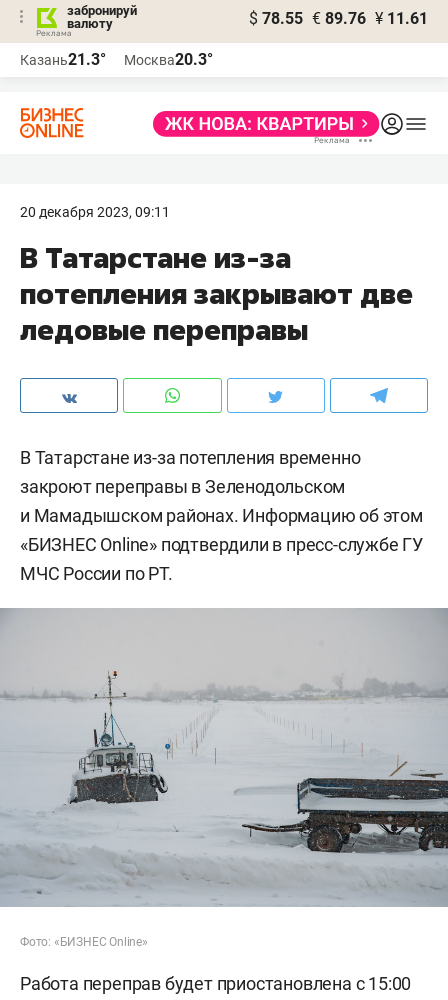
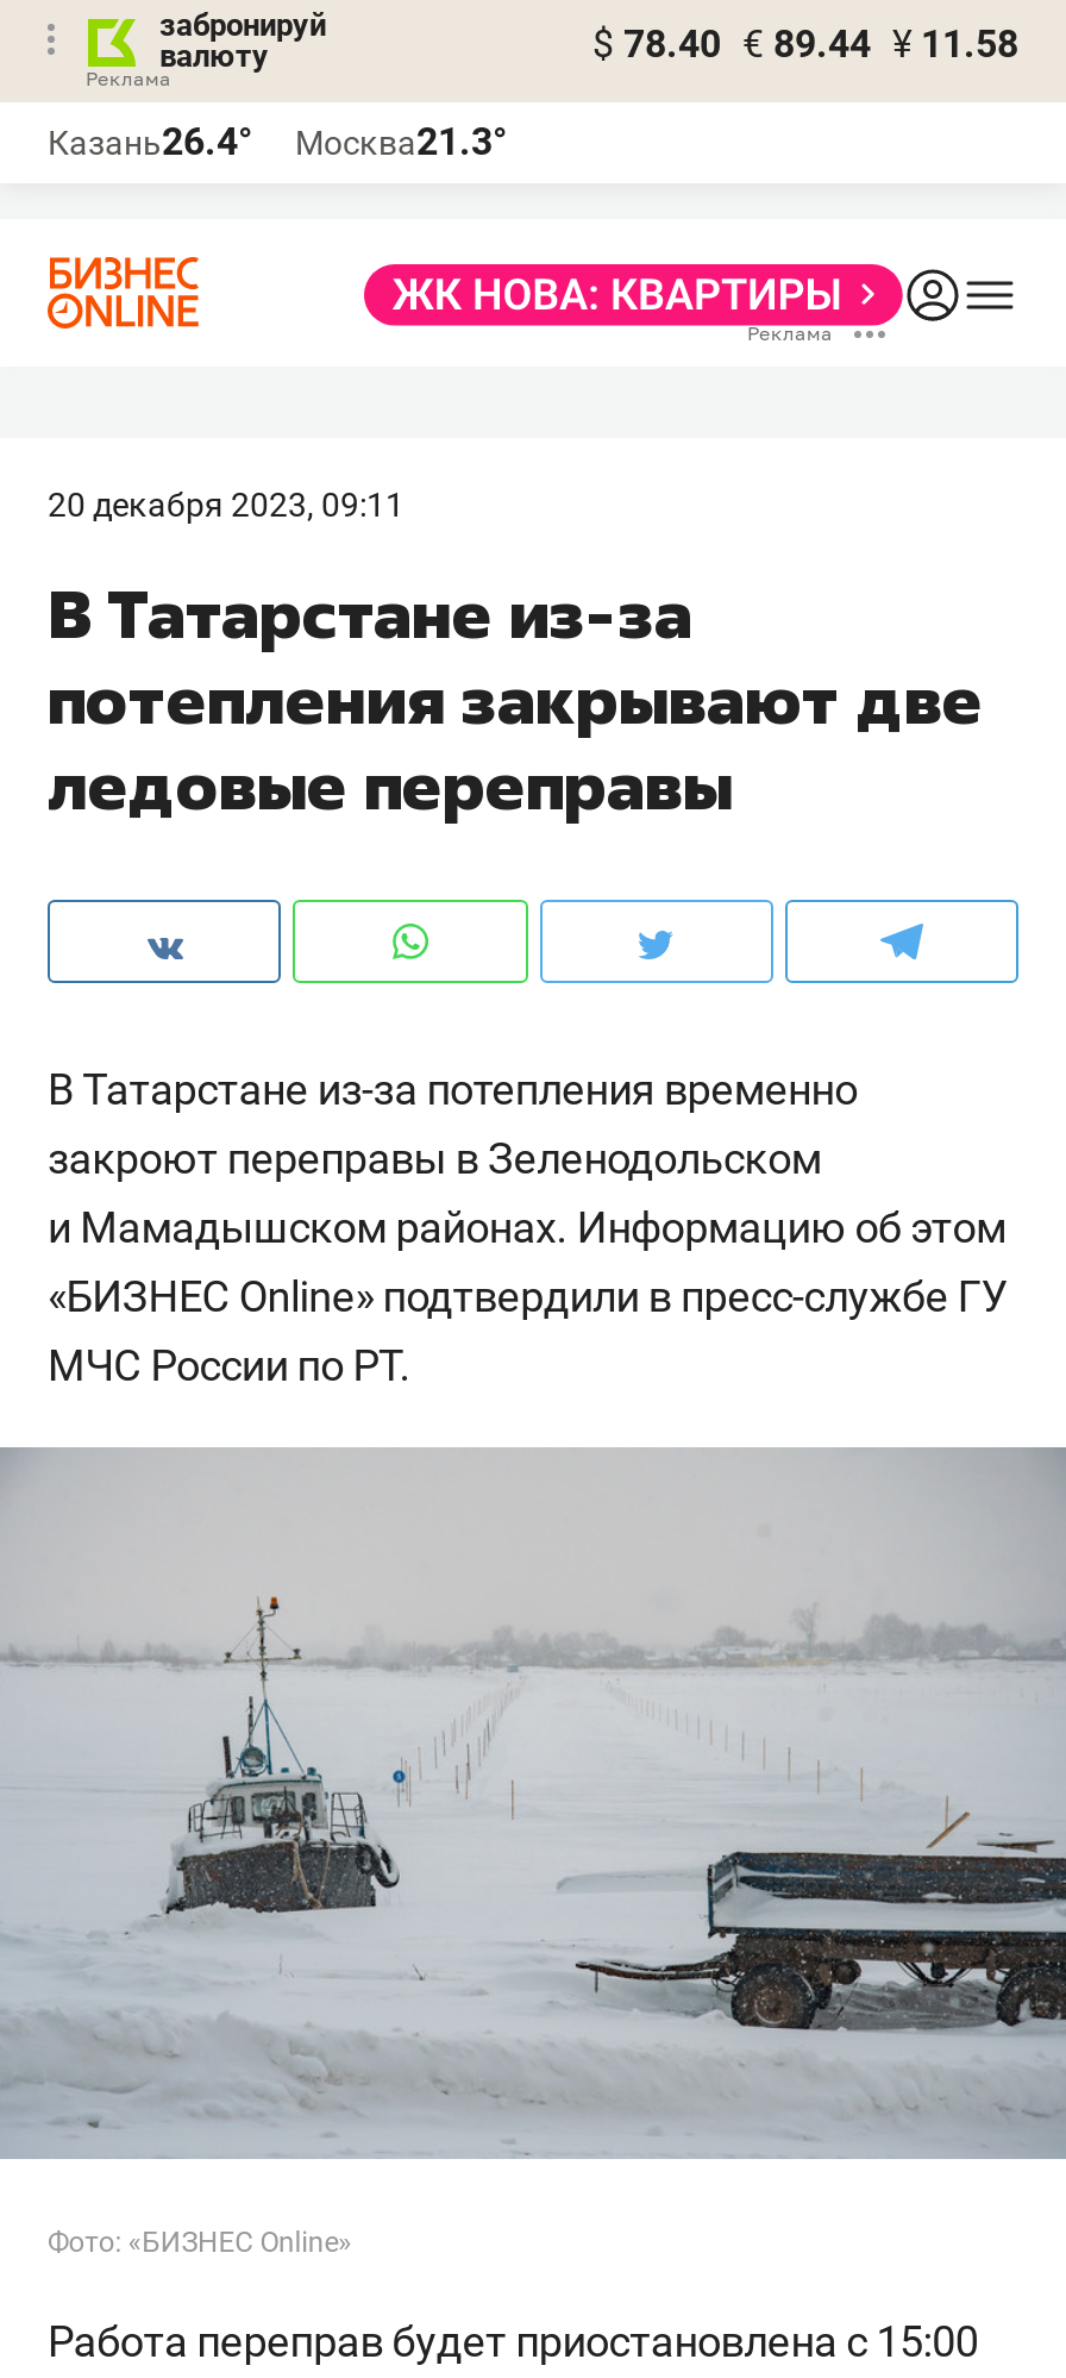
[249,9,428,28] $ 78.55 € 89.76 ¥ 11.61 -> [592,21,1018,67] $ 78.40 € 89.44 ¥ 11.58
[20,50,106,69] Казань21.3° -> [48,119,252,164] Казань26.4°
[124,50,213,69] Москва20.3° -> [295,119,507,164] Москва21.3°

